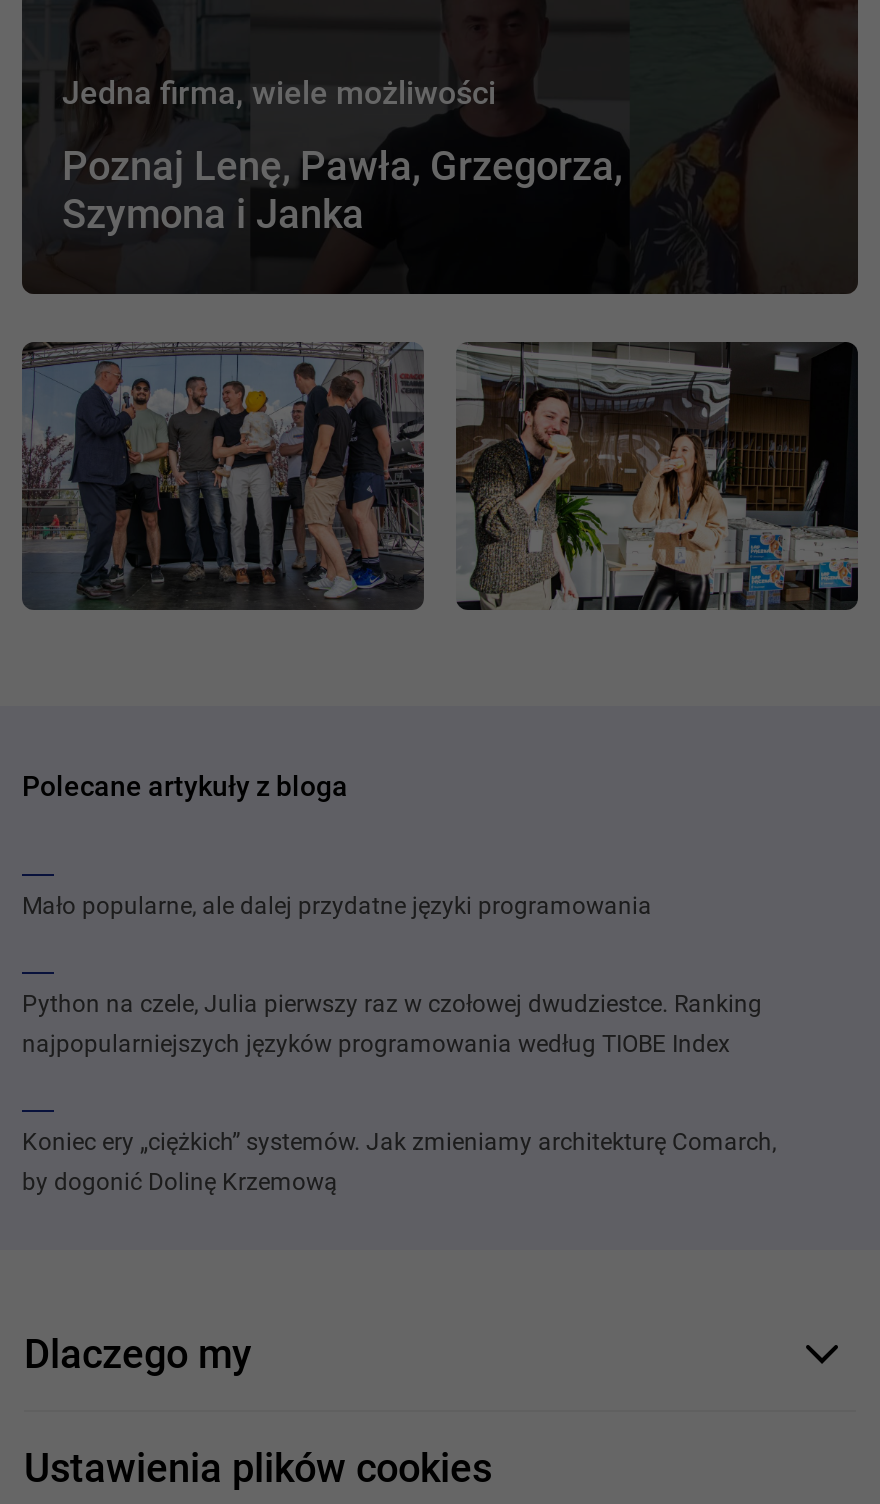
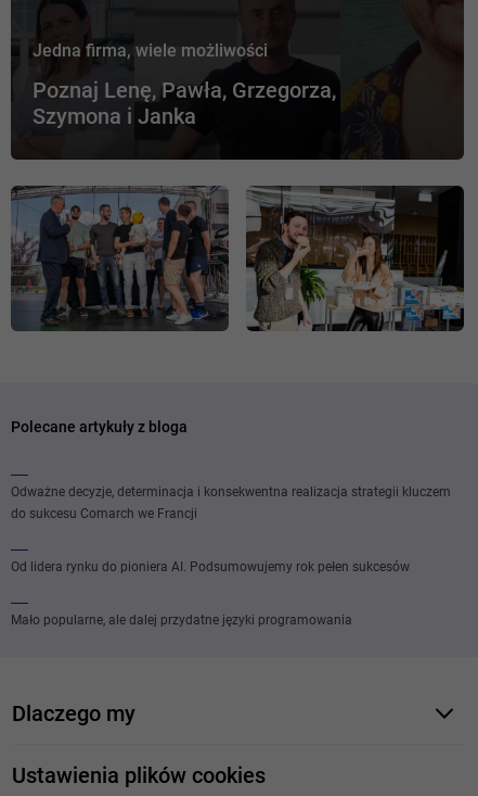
none -> [11,484,451,574] Odważne decyzje, determinacja i konsekwentna realizacja strategii kluczem | do sukcesu Comarch we Francji | Od lidera rynku do pioniera AI. Podsumowujemy rok pełen sukcesów
moved [22,892,652,920] -> [11,612,352,628]: Mało popularne, ale dalej przydatne języki programowania
[22,990,776,1196] Python na czele, Julia pierwszy raz w czołowej dwudziestce. Ranking | najpopularniejszych języków programowania według TIOBE Index | Koniec ery „ciężkich” systemów. Jak zmieniamy architekturę Comarch, | by dogonić Dolinę Krzemową -> none

